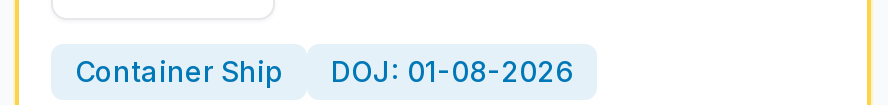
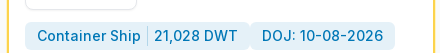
[331,54,573,88] DOJ: 01-08-2026 -> [154,27,383,44] 21,028 DWT | DOJ: 10-08-2026

